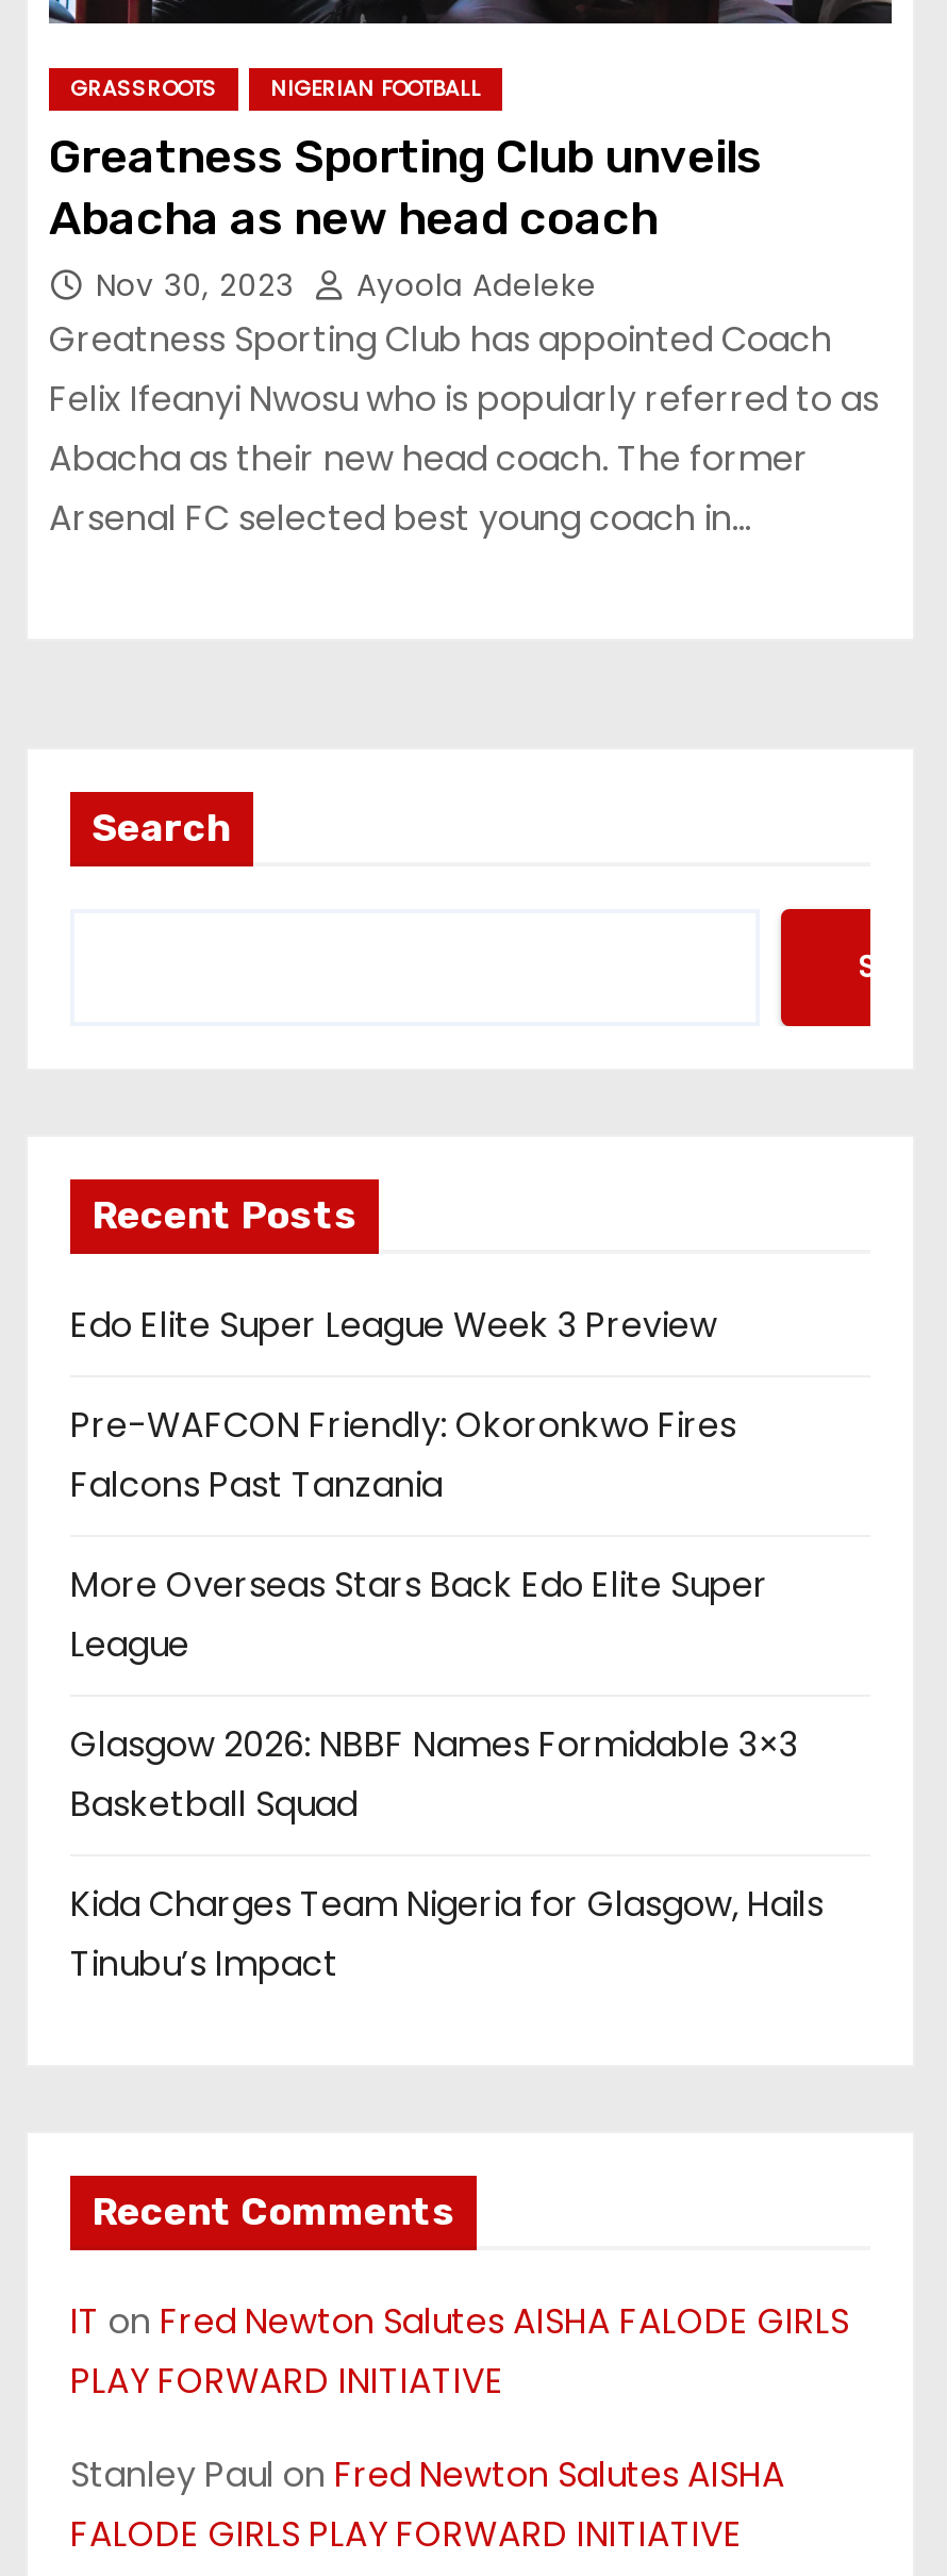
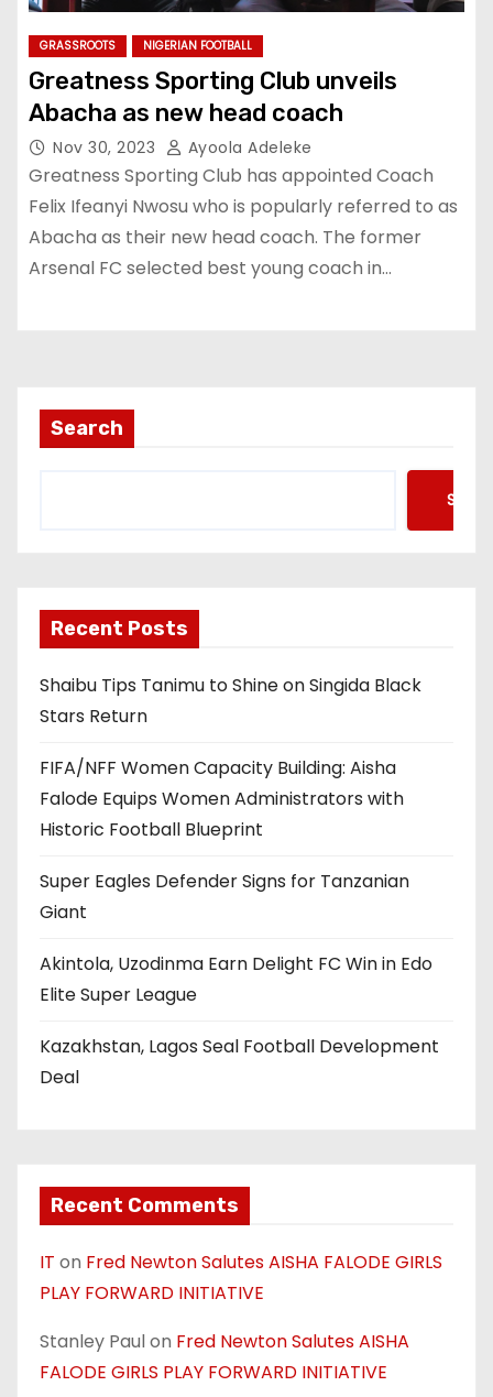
[70,1301,717,1350] Edo Elite Super League Week 3 Preview -> [40,673,421,729] Shaibu Tips Tanimu to Shine on Singida Black | Stars Return
[70,1401,736,1509] Pre-WAFCON Friendly: Okoronkwo Fires | Falcons Past Tanzania -> [40,755,404,842] FIFA/NFF Women Capacity Building: Aisha | Falode Equips Women Administrators with | Historic Football Blueprint
[70,1561,768,1669] More Overseas Stars Back Edo Elite Super | League -> [40,869,409,925] Super Eagles Defender Signs for Tanzanian | Giant
[70,1720,798,1829] Glasgow 2026: NBBF Names Formidable 3×3 | Basketball Squad -> [40,951,432,1007] Akintola, Uzodinma Earn Delight FC Win in Edo | Elite Super League
[70,1880,824,1988] Kida Charges Team Nigeria for Glasgow, Hails | Tinubu’s Impact -> [40,1034,439,1090] Kazakhstan, Lagos Seal Football Development | Deal

